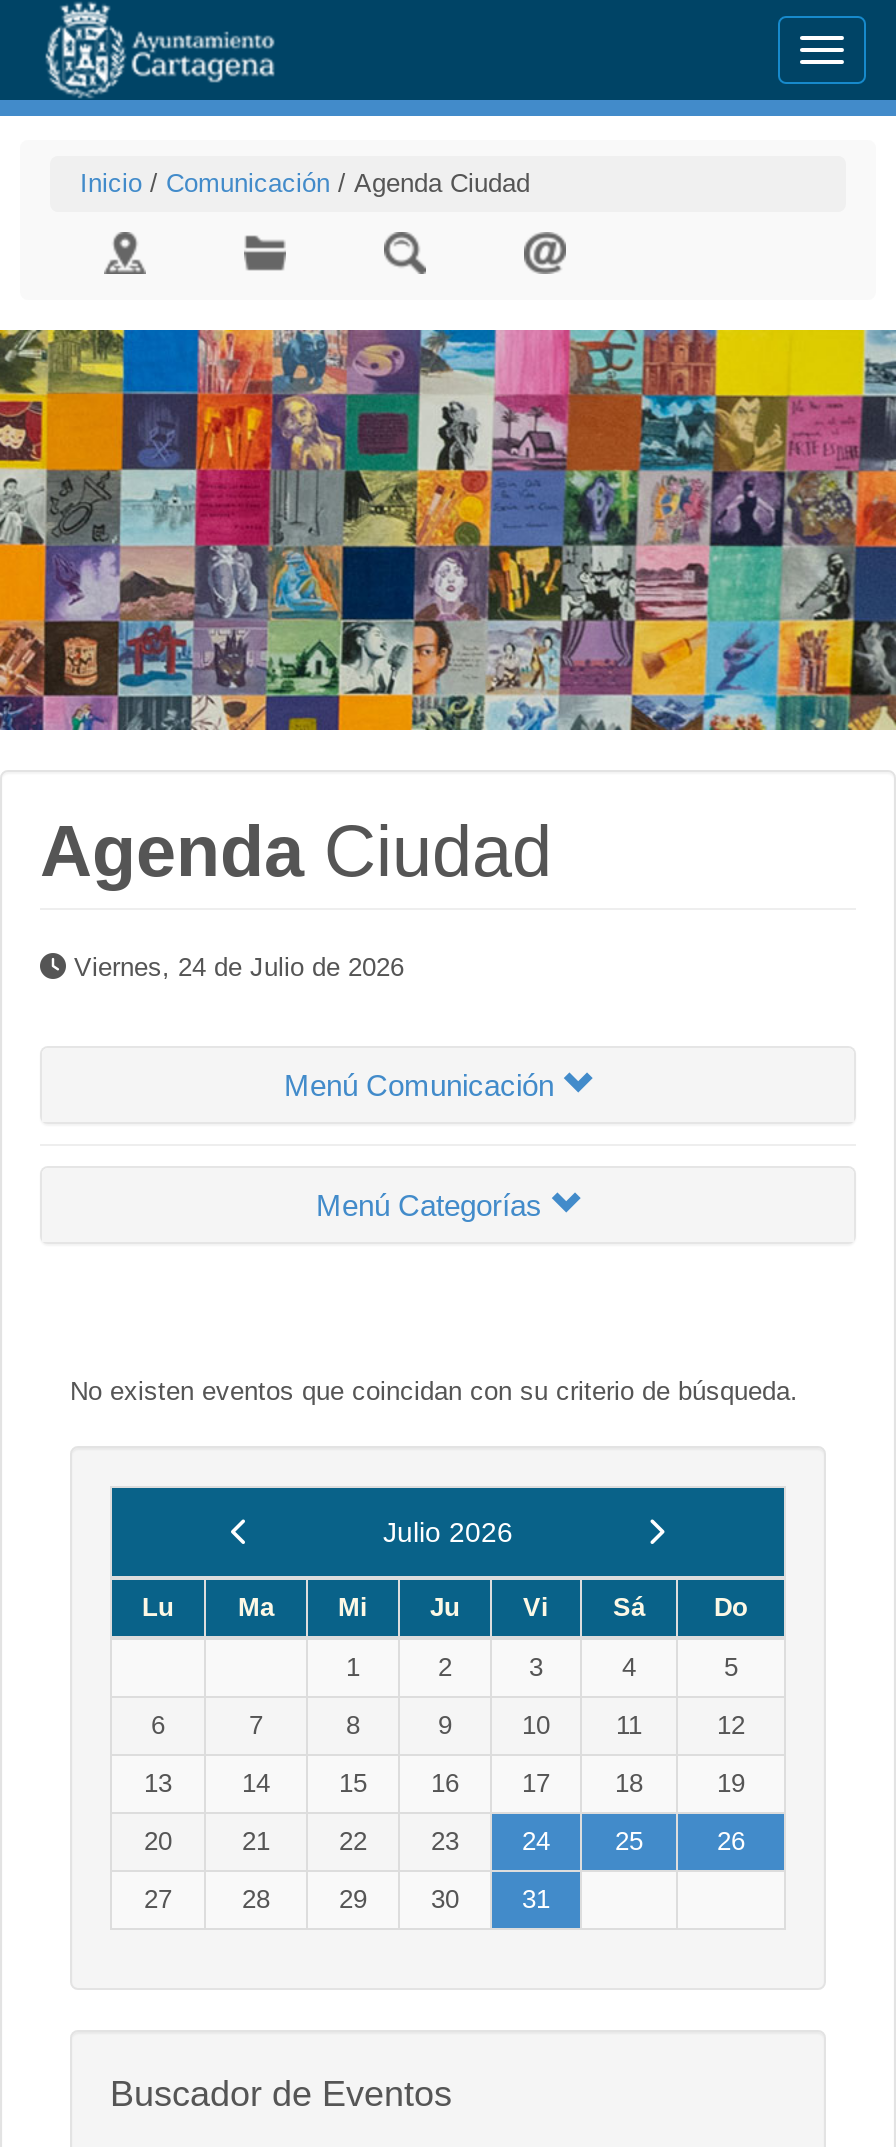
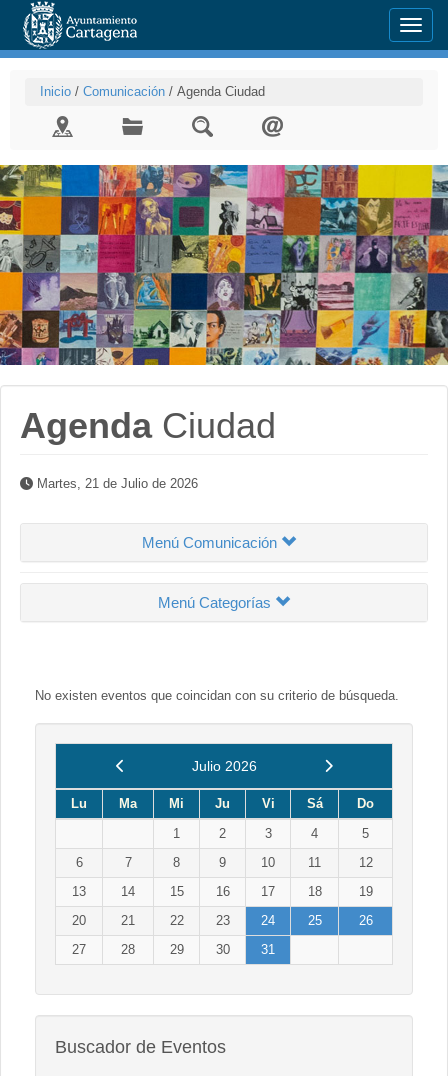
[66,952,404,982] Viernes, 24 de Julio de 2026 -> [33,476,198,491] Martes, 21 de Julio de 2026

